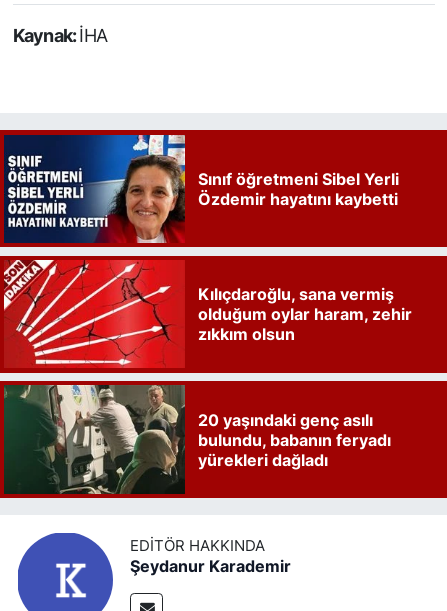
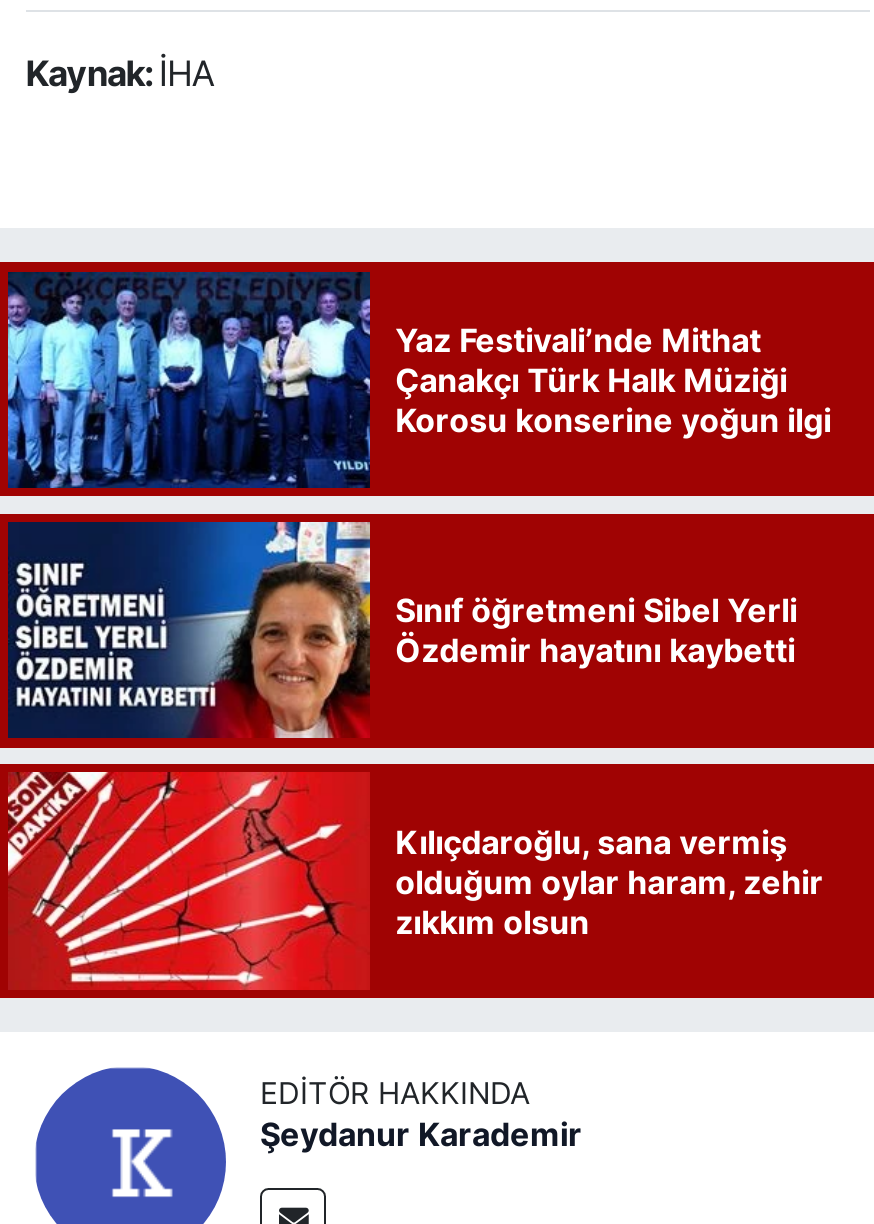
none -> [6,270,831,490] [image] | Yaz Festivali’nde Mithat | Çanakçı Türk Halk Müziği | Korosu konserine yoğun ilgi
moved [0,133,412,344] -> [0,518,823,941]: [image] | Sınıf öğretmeni Sibel Yerli | Özdemir hayatını kaybetti | Kılıçdaroğlu, sana vermiş | olduğum oylar haram, zehir | zıkkım olsun
[3,384,391,495] [image] | 20 yaşındaki genç asılı | bulundu, babanın feryadı | yürekleri dağladı -> none

